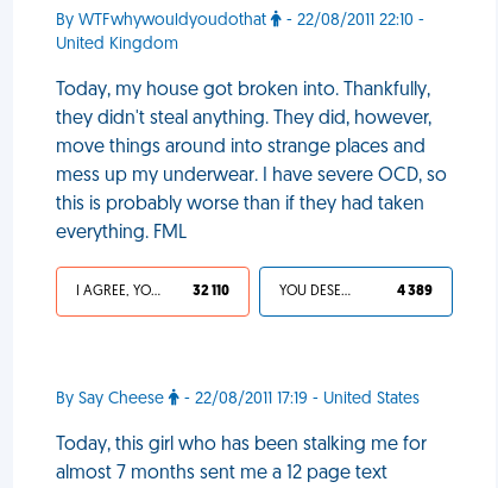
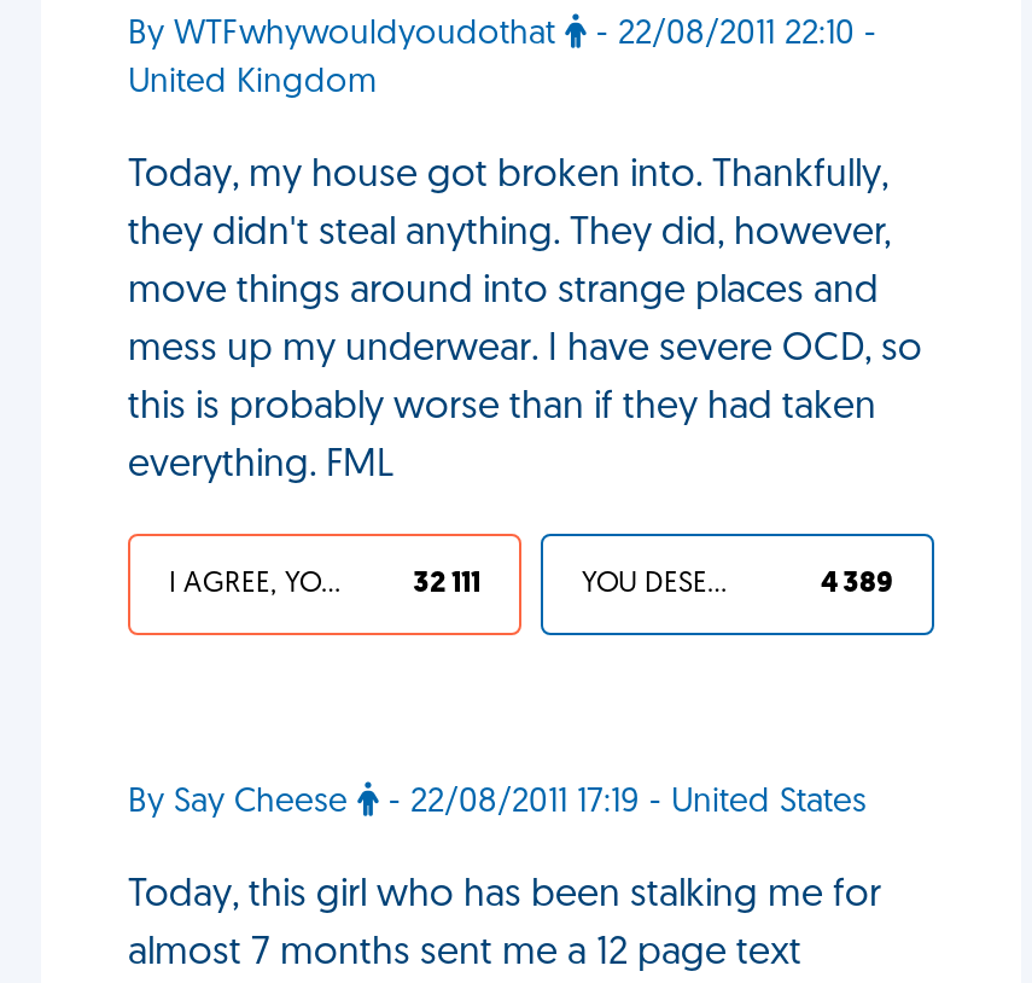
[193,284,229,299] 32 110 -> [413,570,480,599] 32 111

